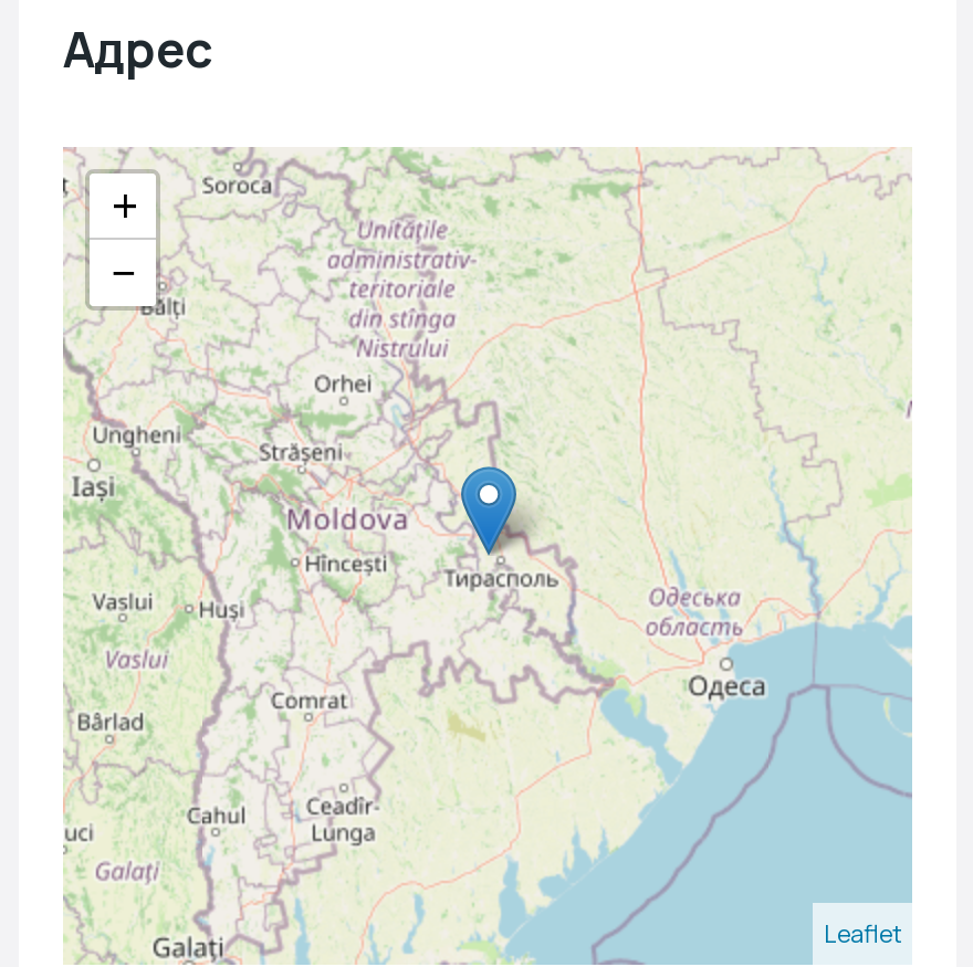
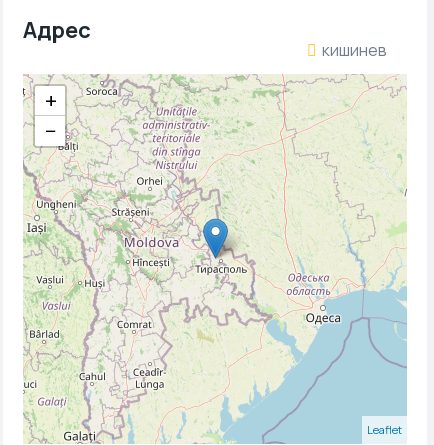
none -> [322,39,387,61] кишинев

